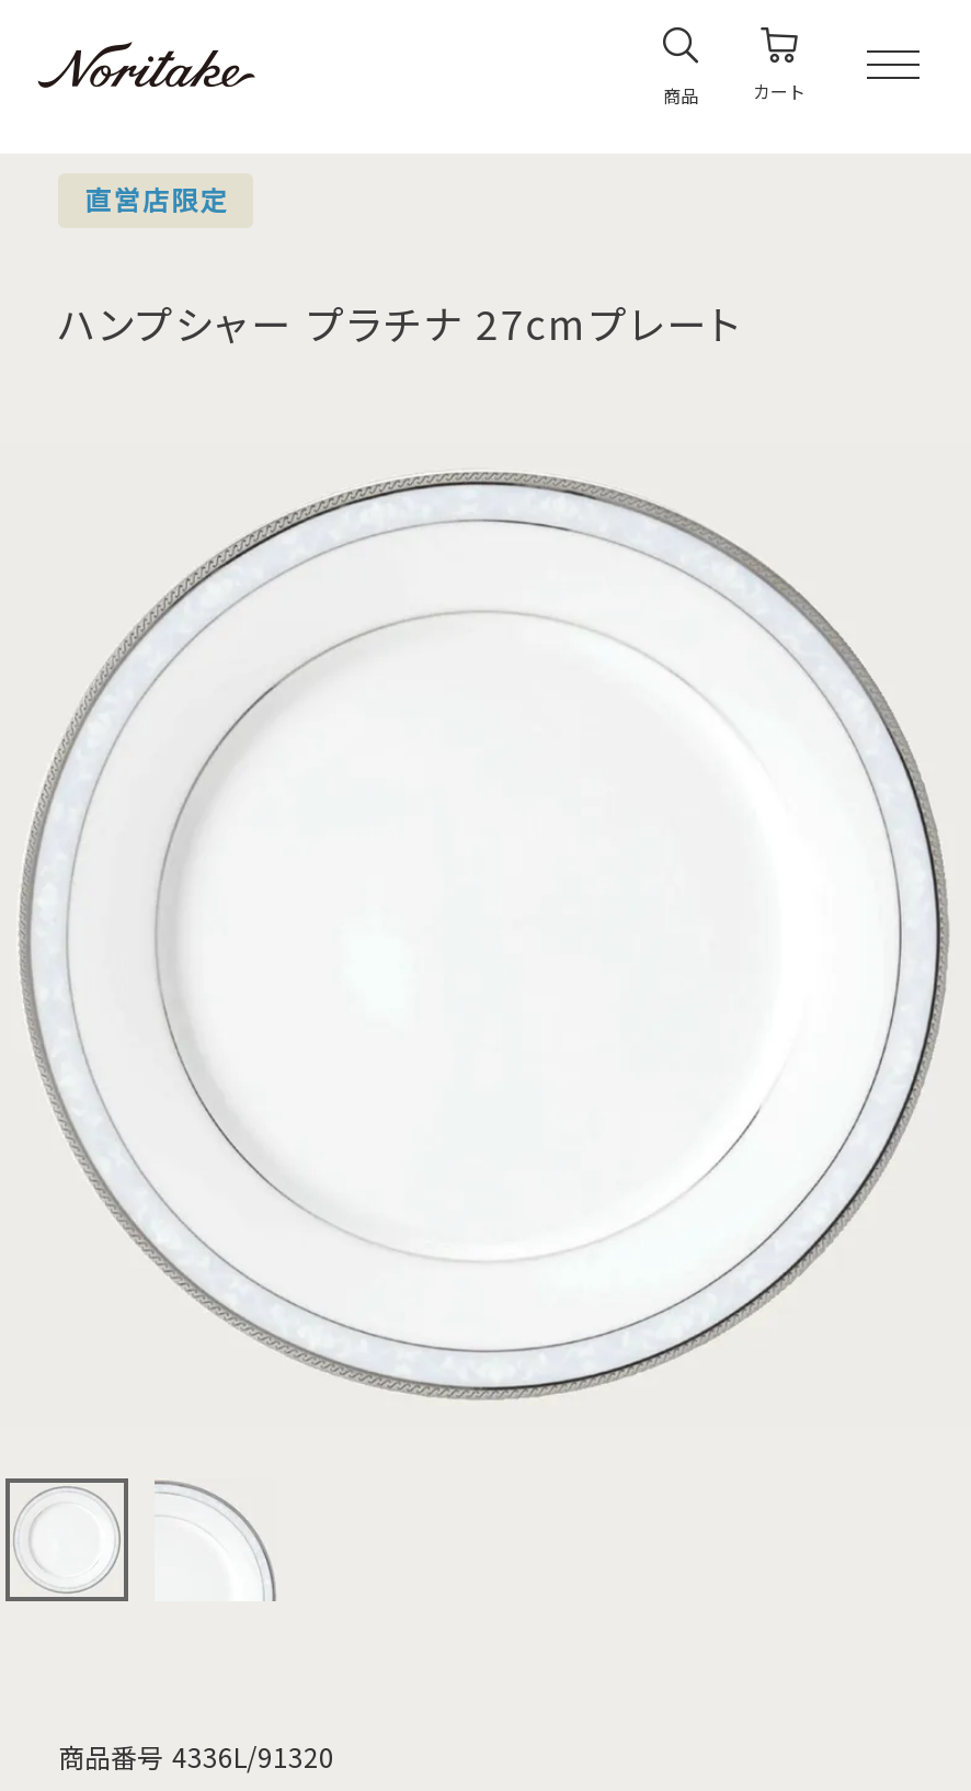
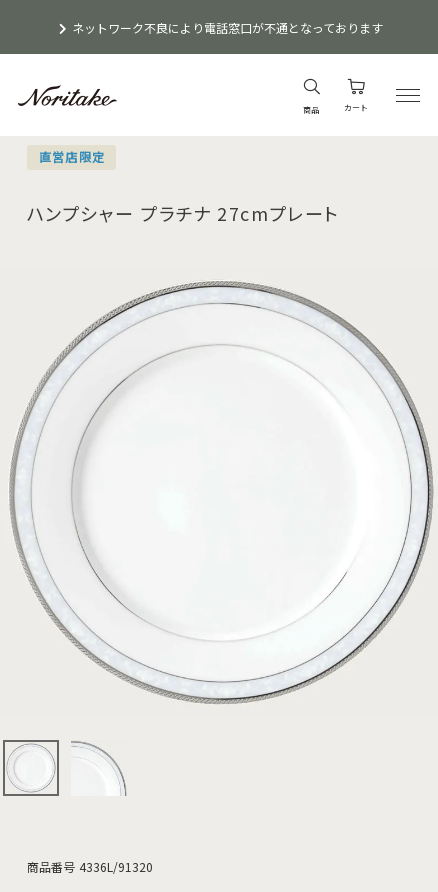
none -> [72,19,383,36] ネットワーク不良により電話窓口が不通となっております

